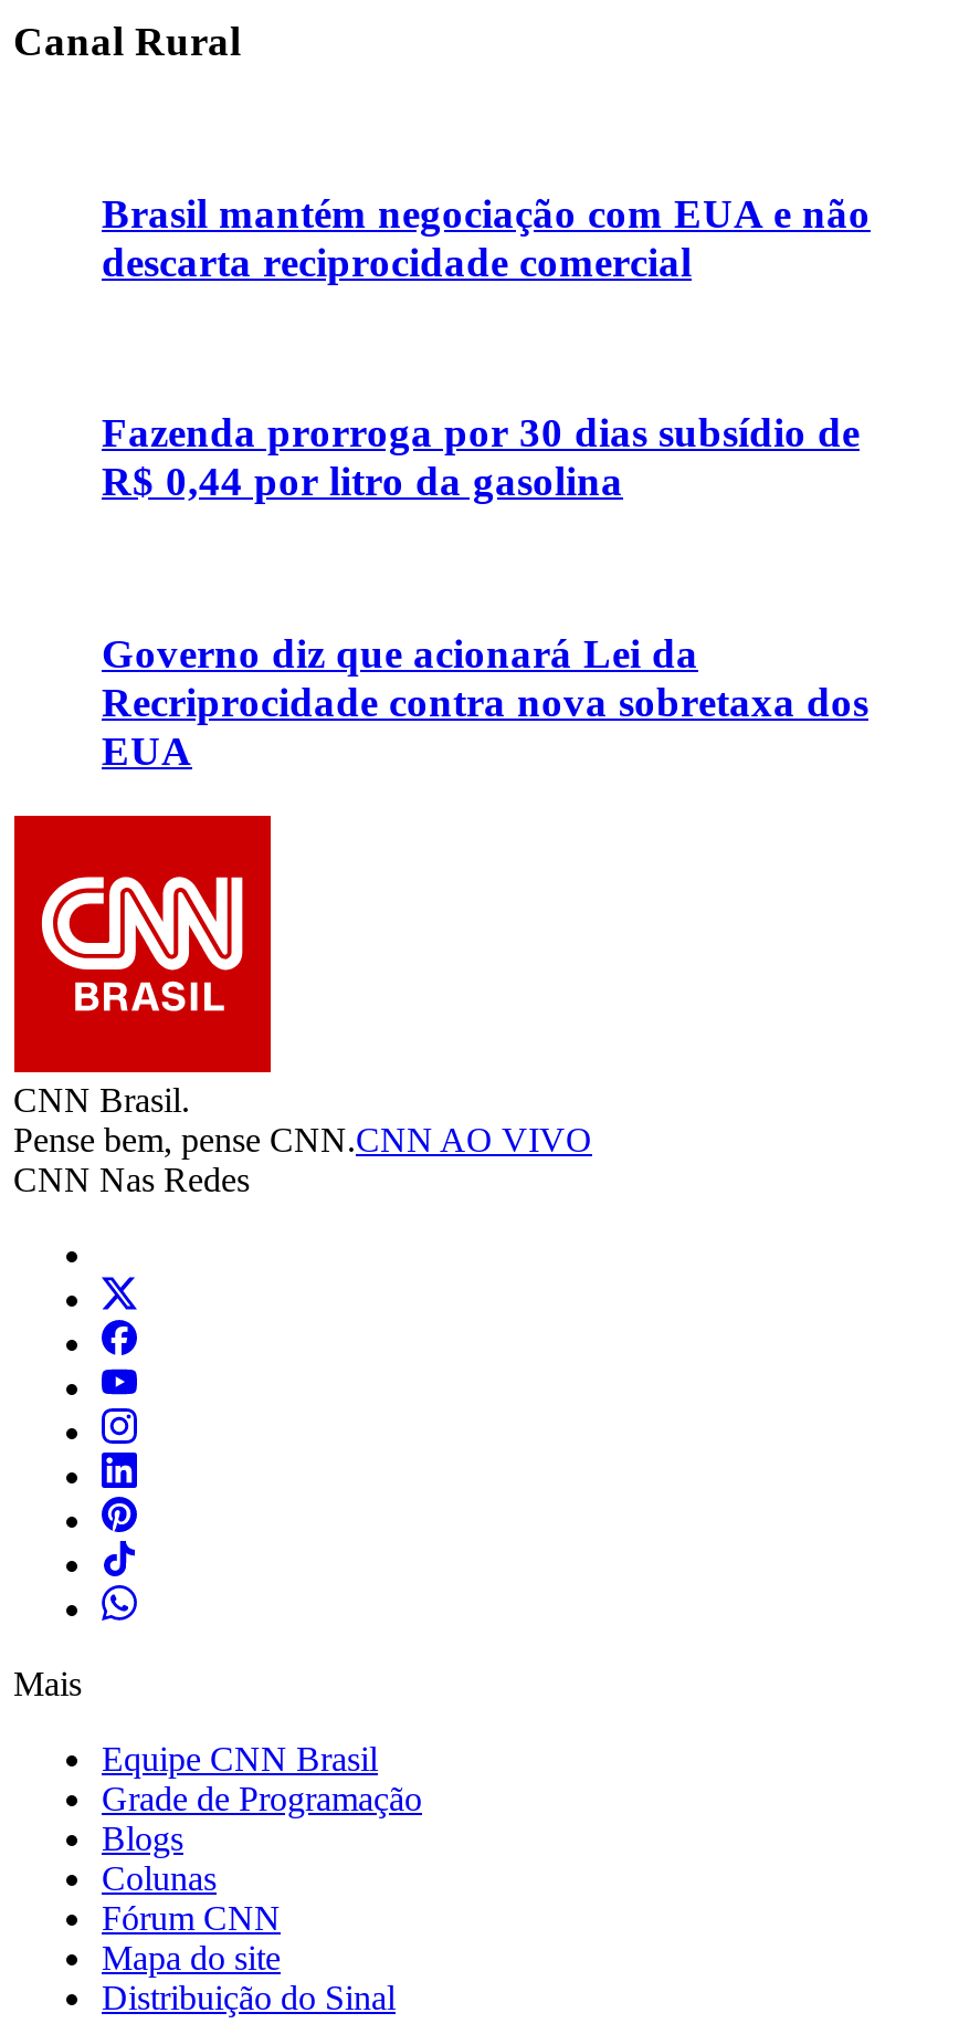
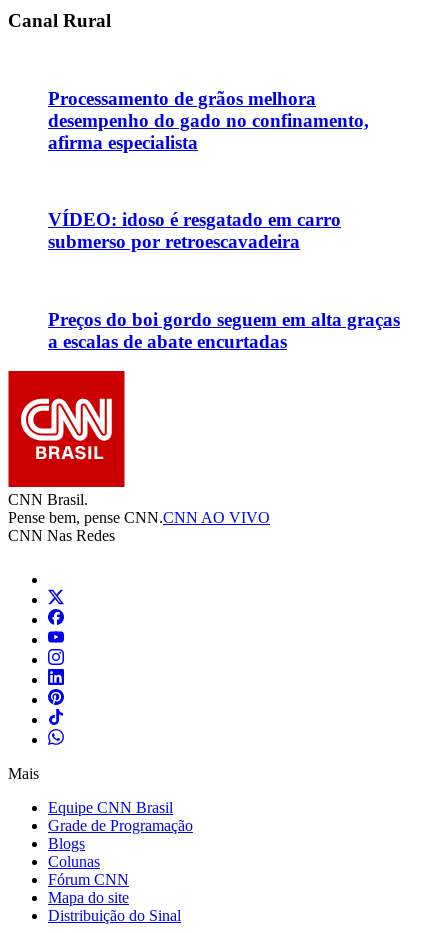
[102,189,871,285] Brasil mantém negociação com EUA e não | descarta reciprocidade comercial -> [48,88,369,153] Processamento de grãos melhora | desempenho do gado no confinamento, | afirma especialista
[102,409,860,504] Fazenda prorroga por 30 dias subsídio de | R$ 0,44 por litro da gasolina -> [48,209,341,252] VÍDEO: idoso é resgatado em carro | submerso por retroescavadeira
[102,629,868,773] Governo diz que acionará Lei da | Recriprocidade contra nova sobretaxa dos | EUA -> [48,308,400,351] Preços do boi gordo seguem em alta graças | a escalas de abate encurtadas

